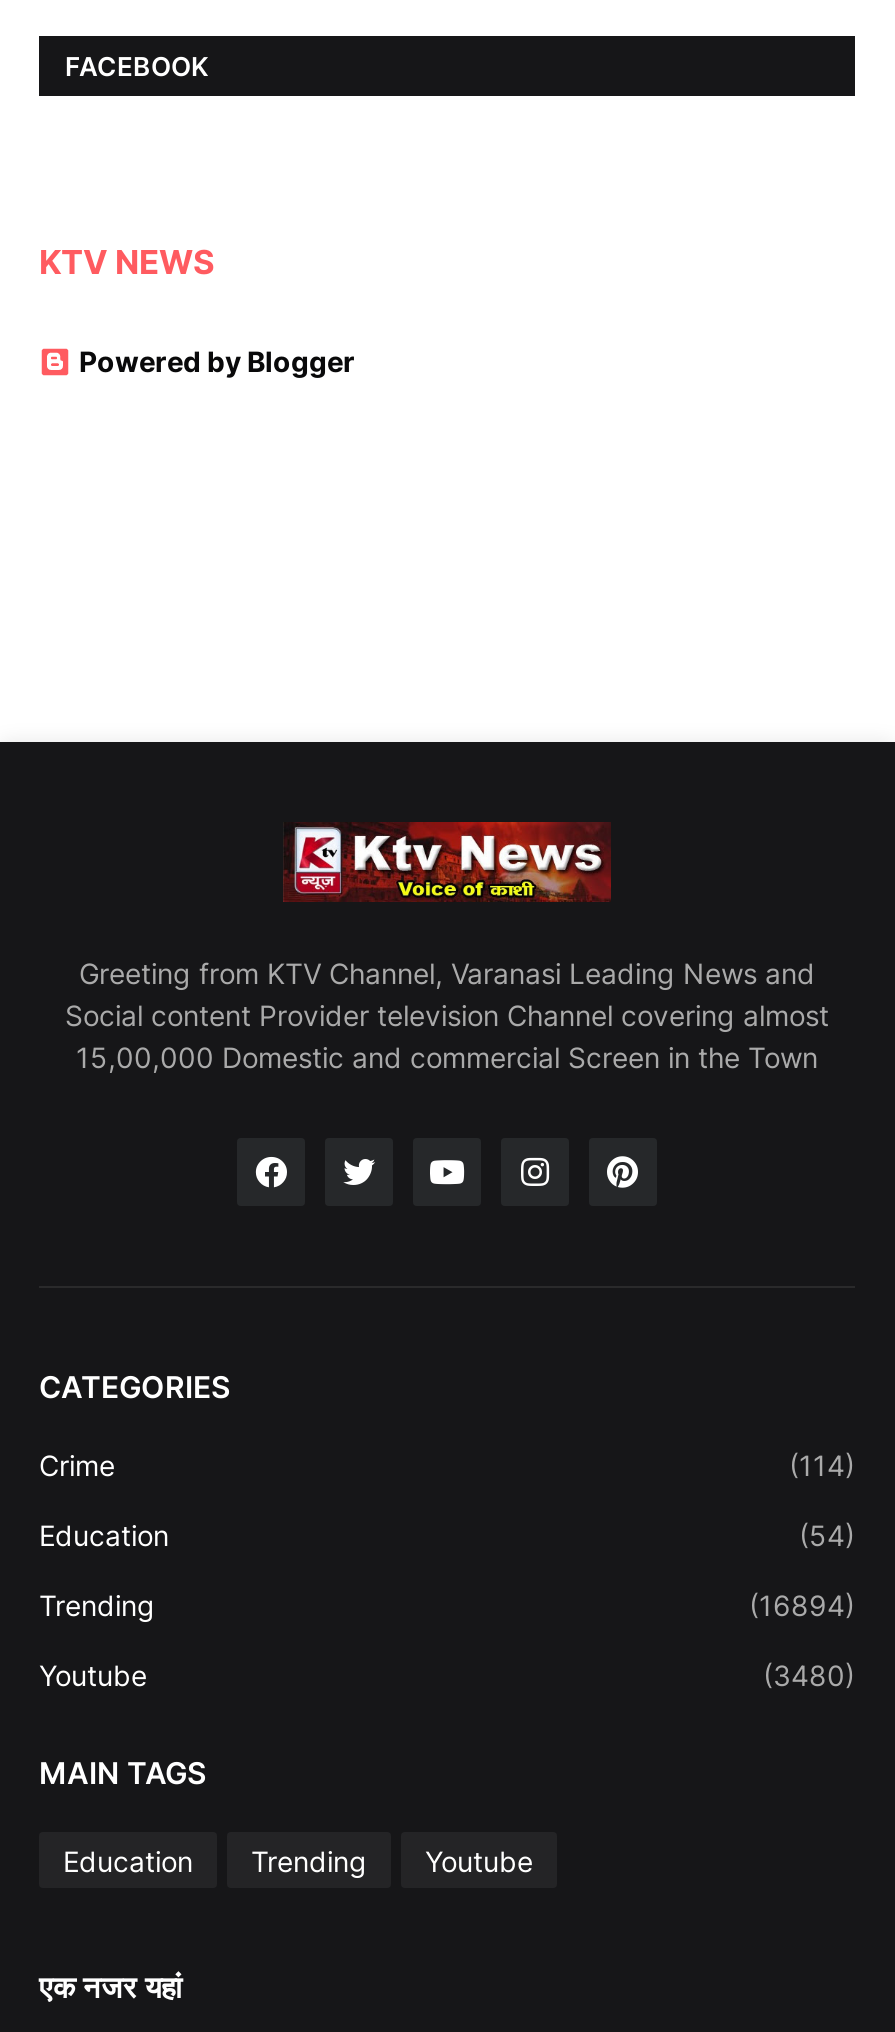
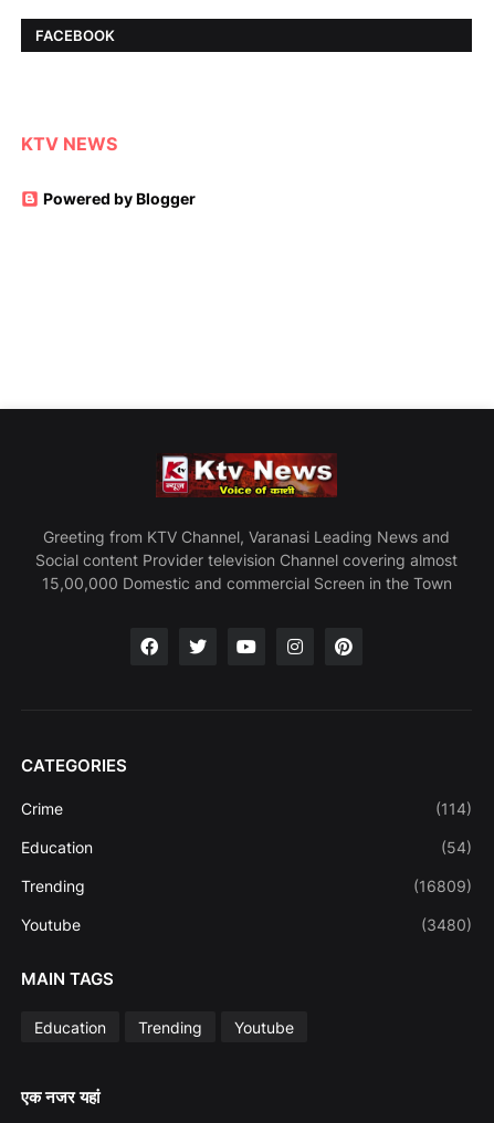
[749,1588,855,1622] (16894) -> [413,877,472,896] (16809)

